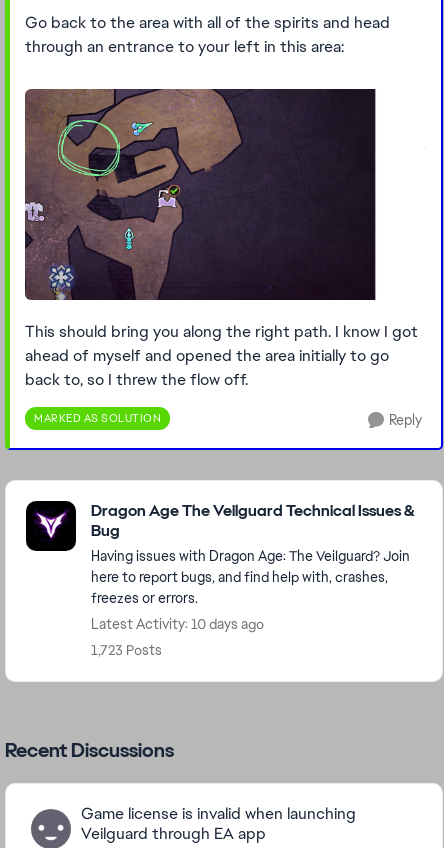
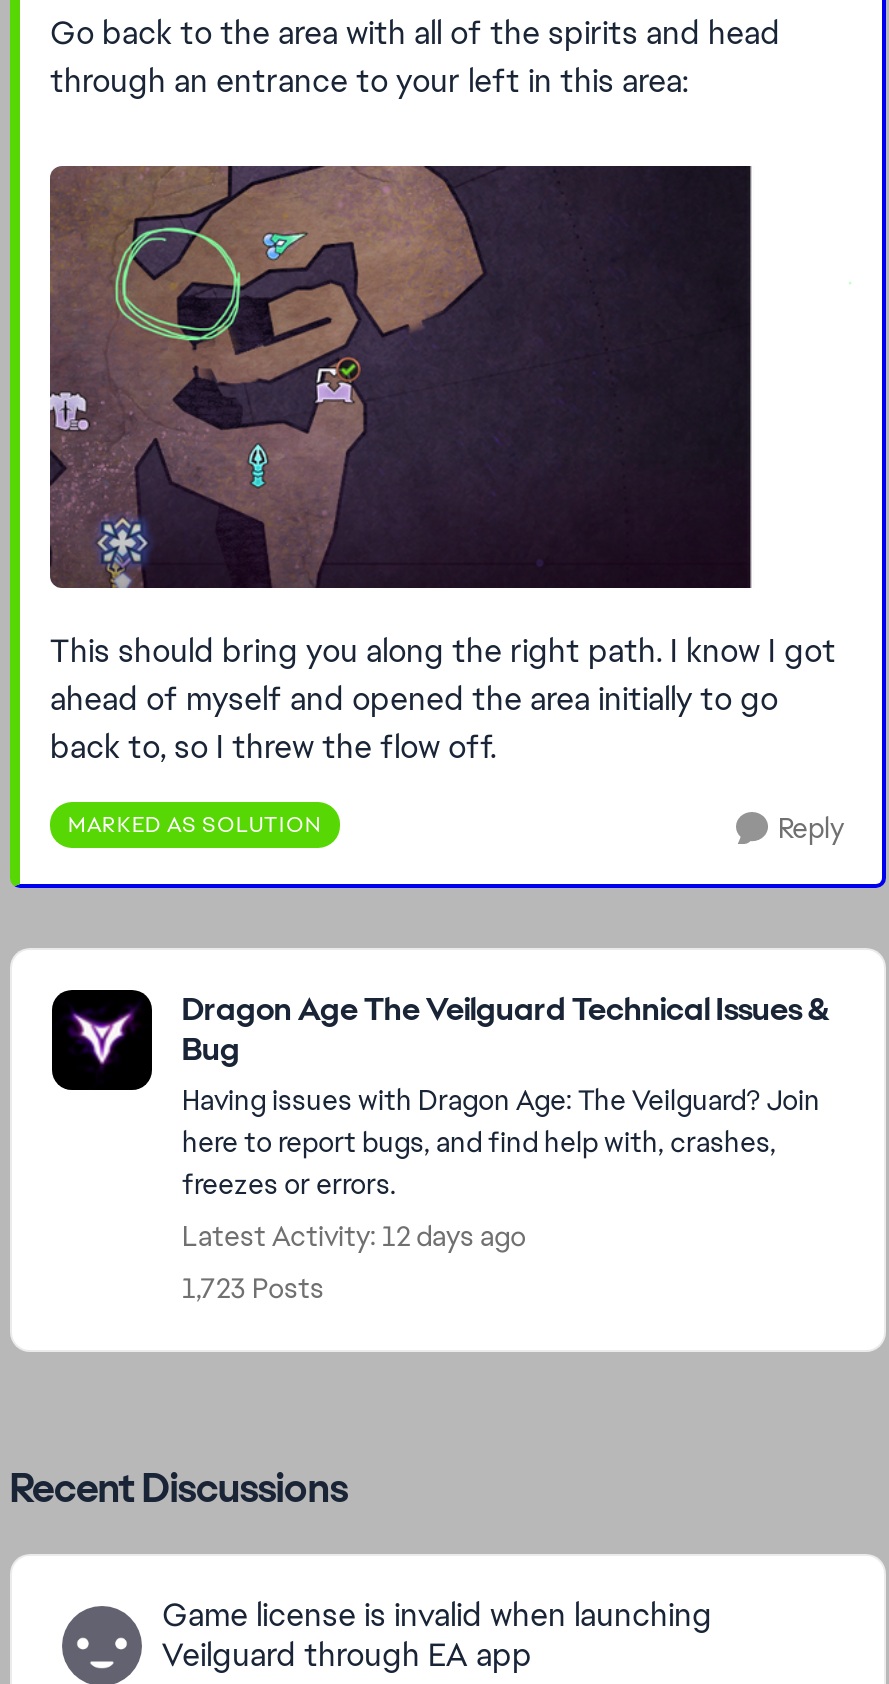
[91,615,264,633] Latest Activity: 10 days ago -> [182,1218,526,1254] Latest Activity: 12 days ago

